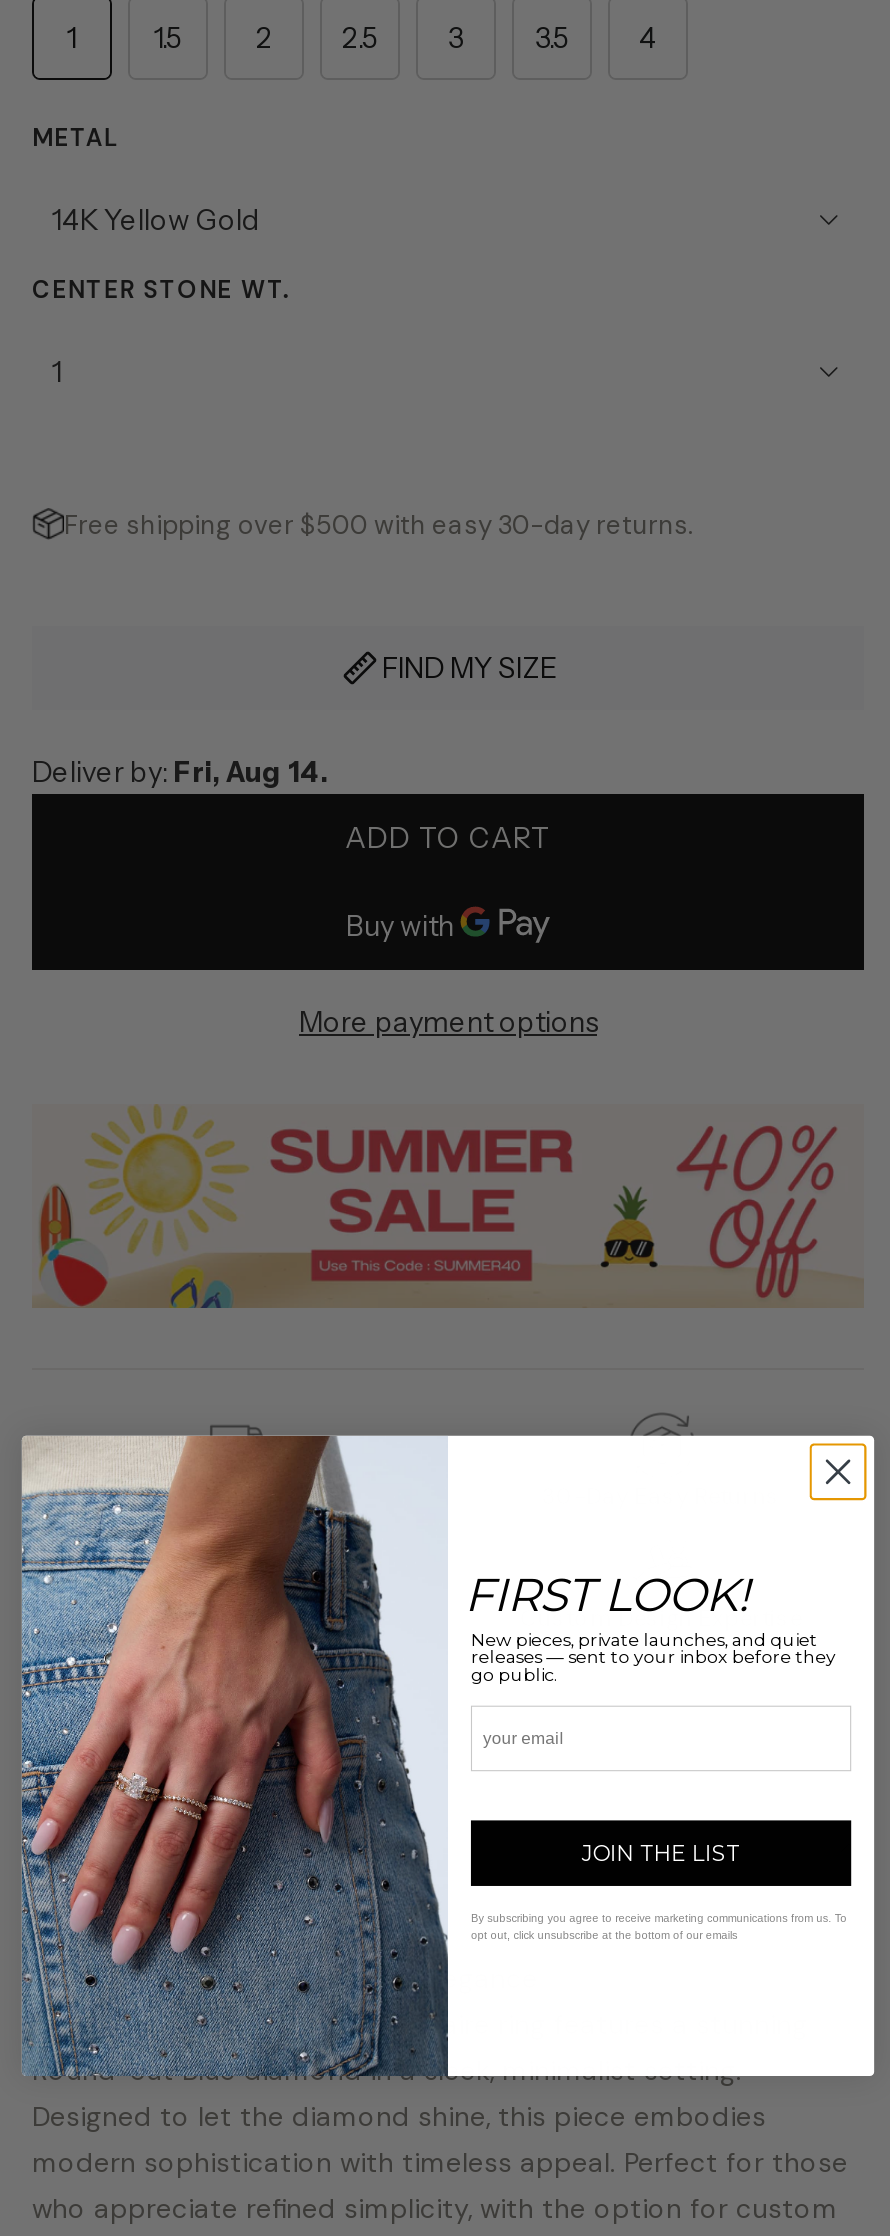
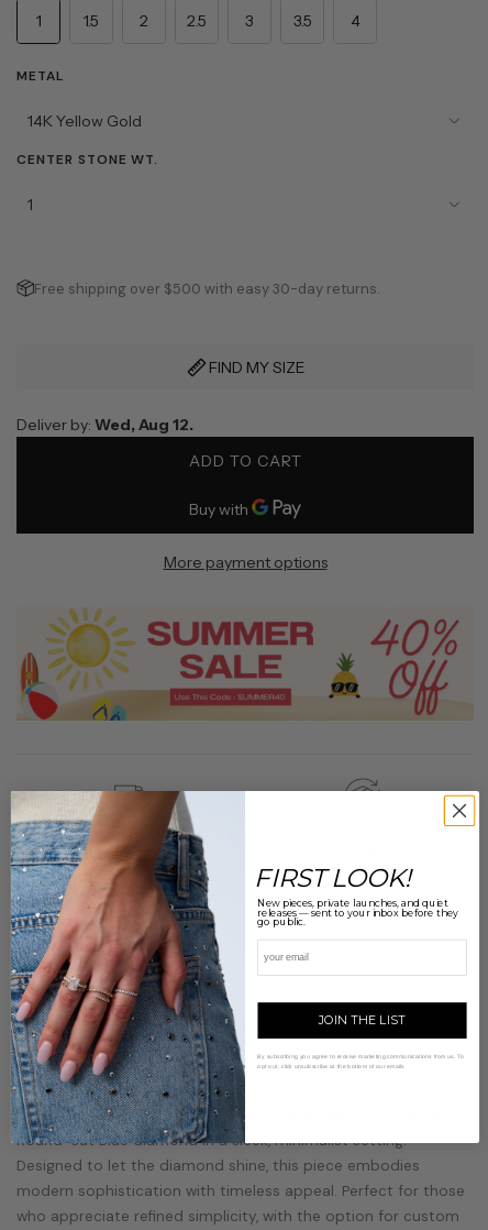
[32,754,328,790] Deliver by: Fri, Aug 14. -> [16,415,193,434] Deliver by: Wed, Aug 12.

